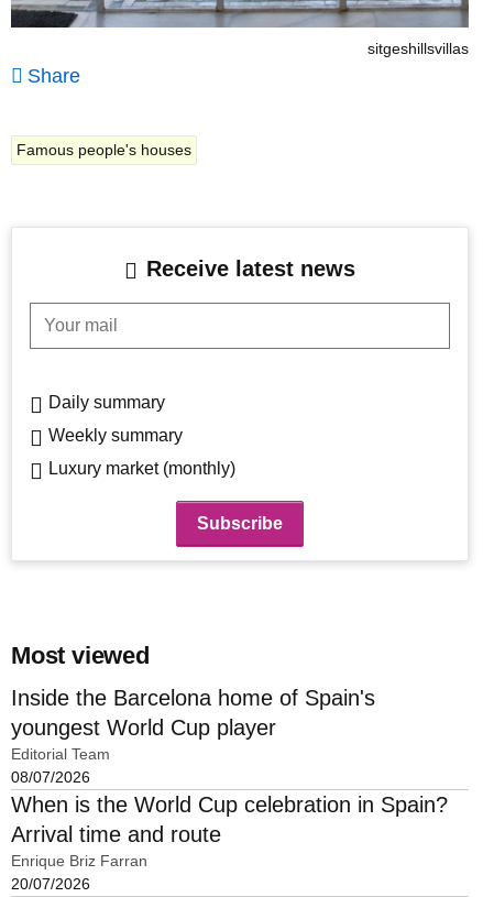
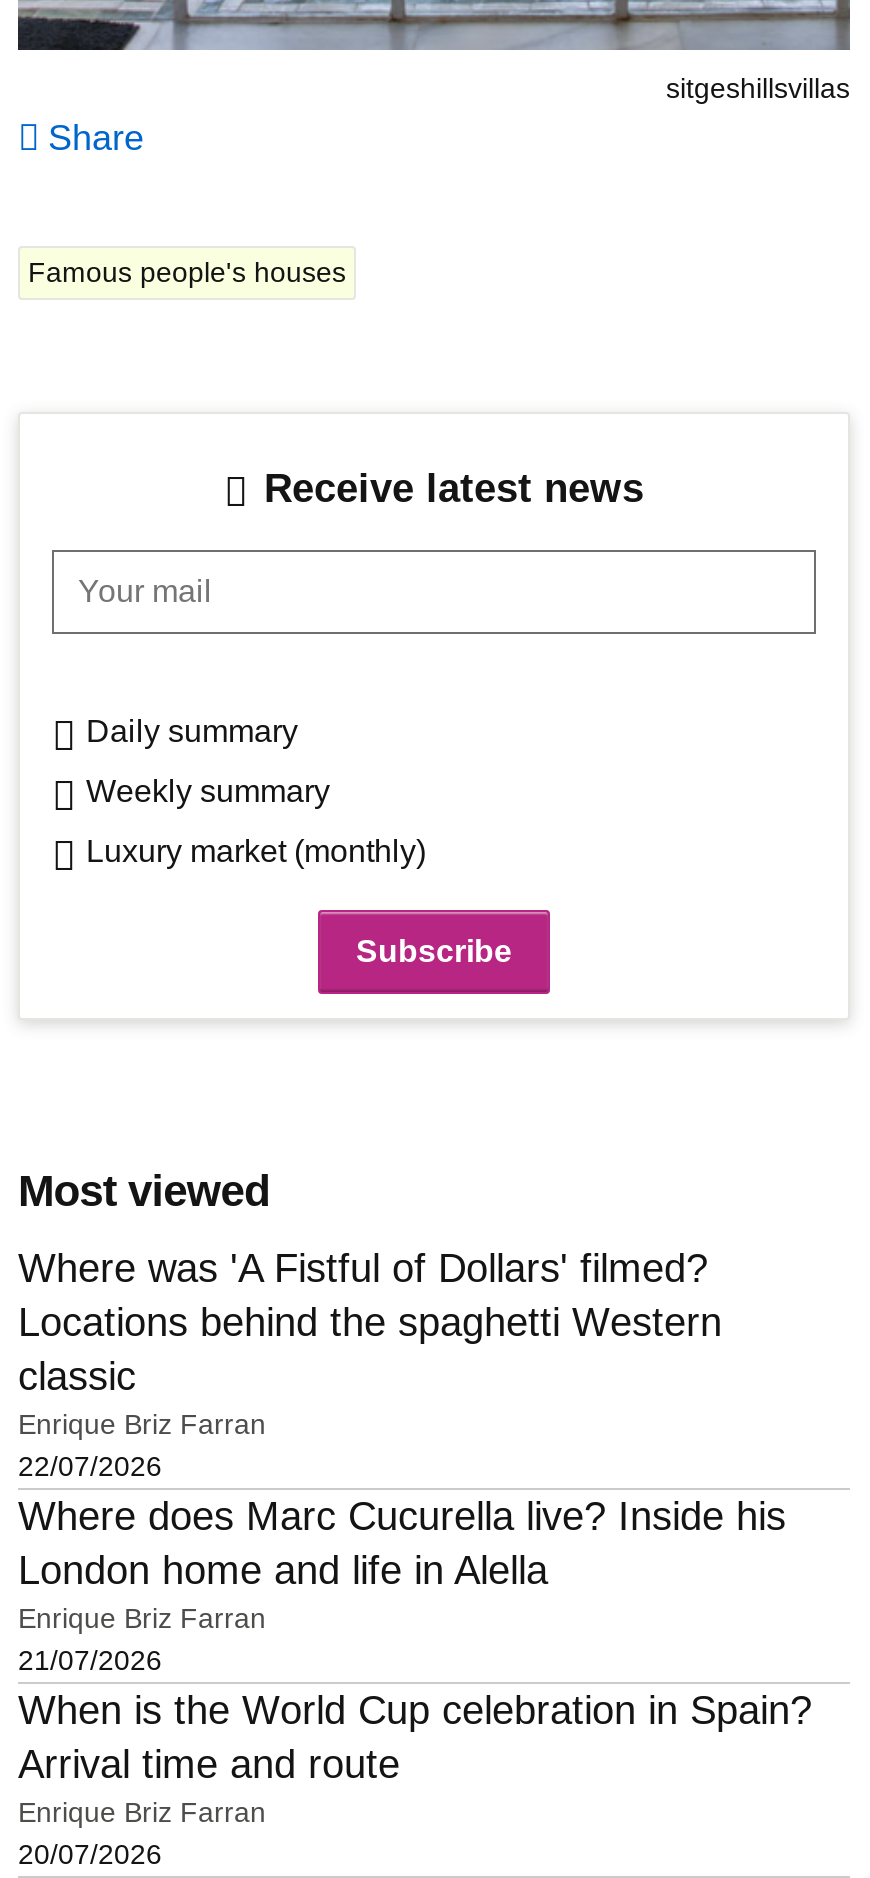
[11,685,375,785] Inside the Barcelona home of Spain's | youngest World Cup player | Editorial Team | 08/07/2026 -> [18,1245,786,1675] Where was 'A Fistful of Dollars' filmed? | Locations behind the spaghetti Western | classic | Enrique Briz Farran | 22/07/2026 | Where does Marc Cucurella live? Inside his | London home and life in Alella | Enrique Briz Farran | 21/07/2026

